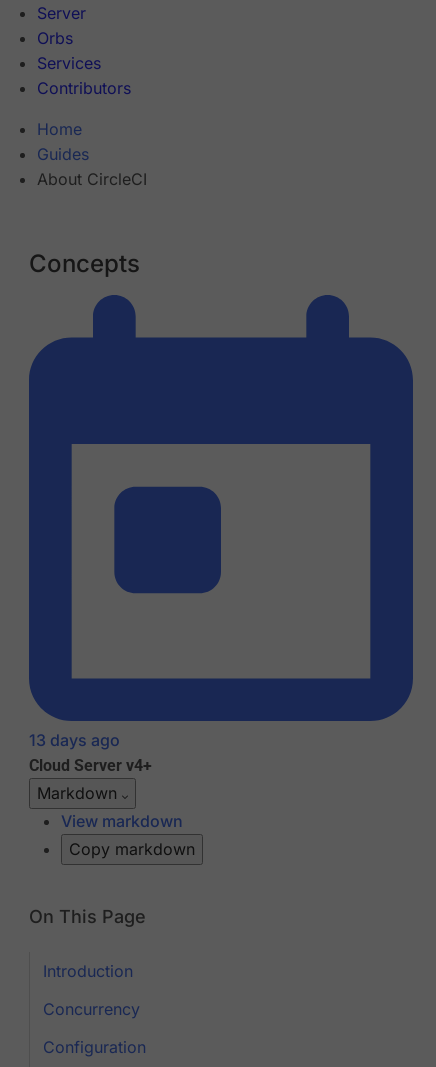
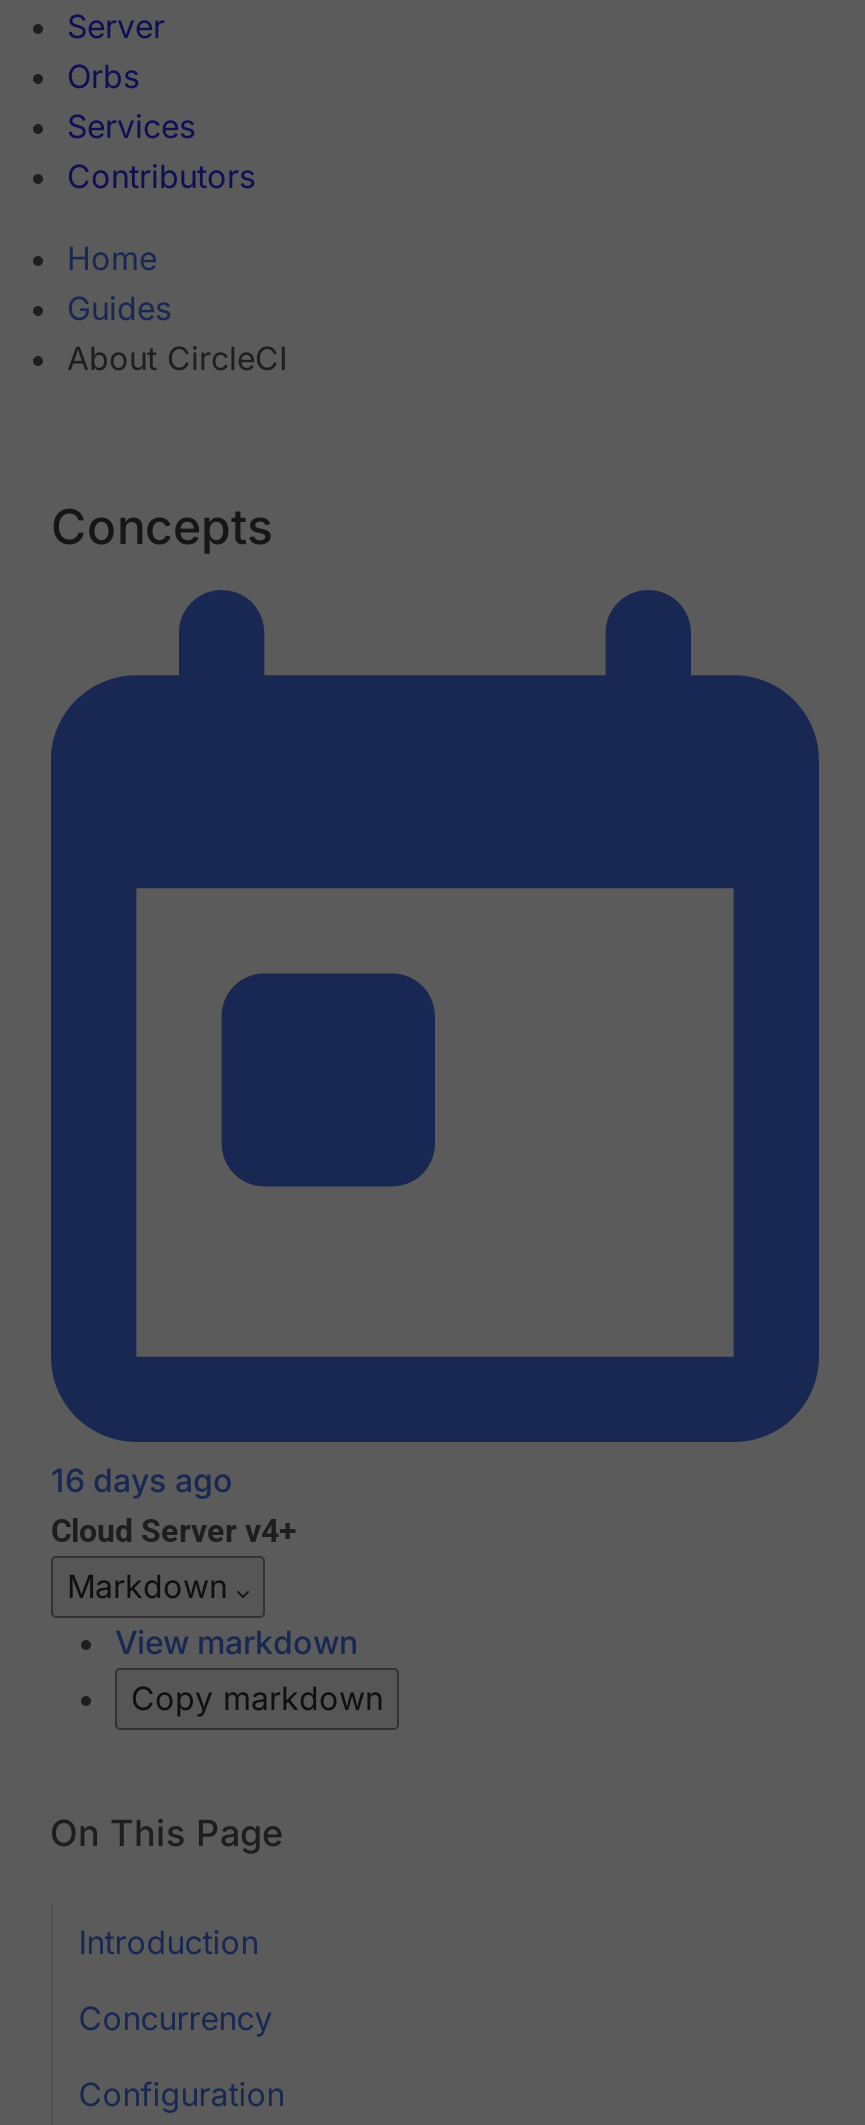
[29,730,120,750] 13 days ago -> [51,1461,233,1501] 16 days ago

